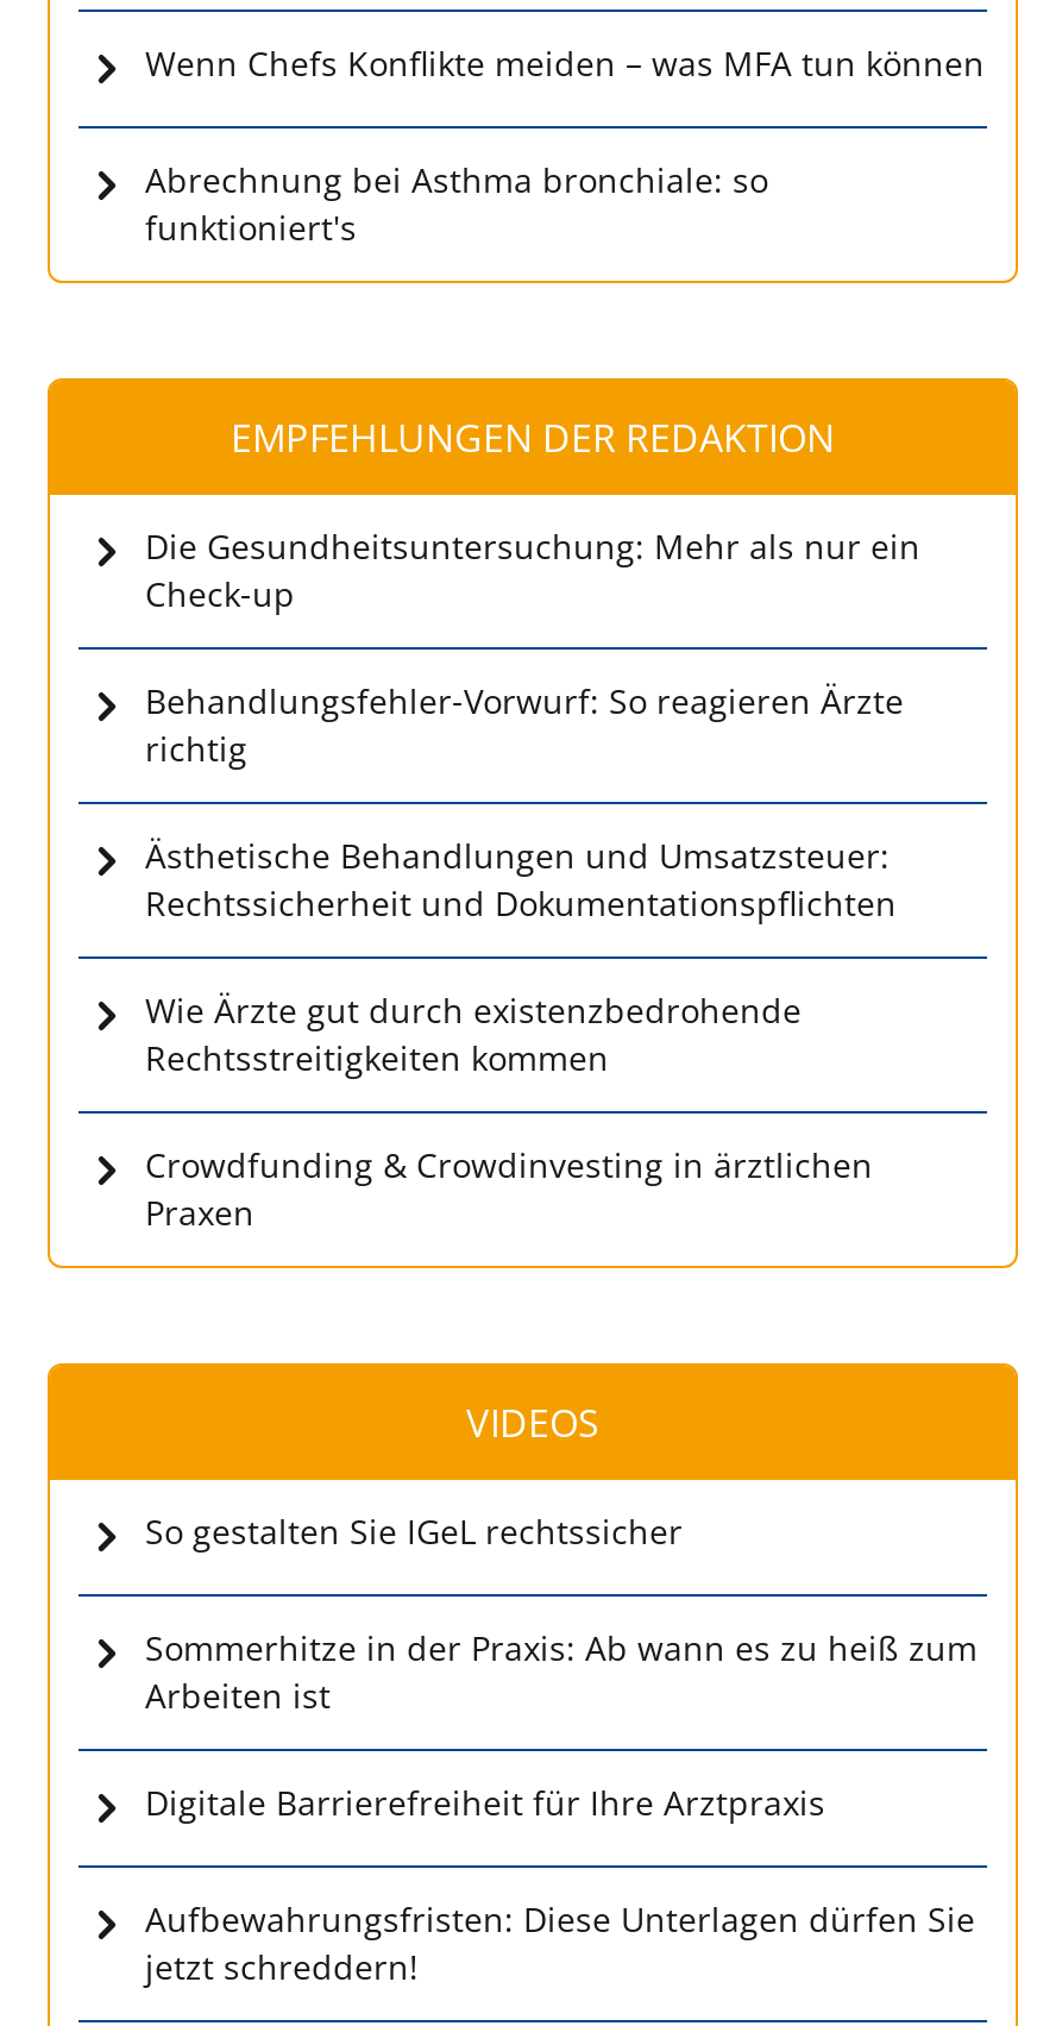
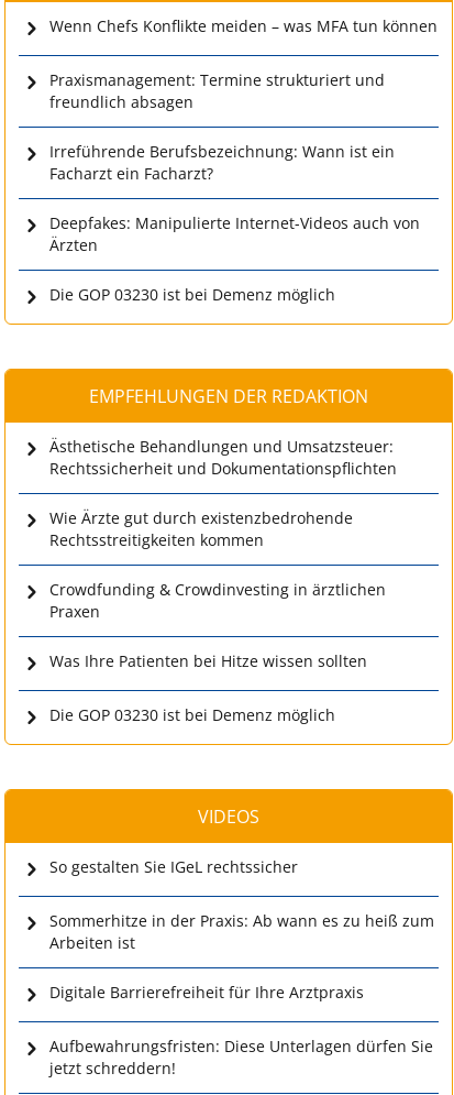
[145,156,768,249] Abrechnung bei Asthma bronchiale: so | funktioniert's -> [49,69,420,304] Praxismanagement: Termine strukturiert und | freundlich absagen | Irreführende Berufsbezeichnung: Wann ist ein | Facharzt ein Facharzt? | Deepfakes: Manipulierte Internet-Videos auch von | Ärzten | Die GOP 03230 ist bei Demenz möglich
moved [231,410,835,463] -> [89,384,368,408]: EMPFEHLUNGEN DER REDAKTION
[145,522,920,770] Die Gesundheitsuntersuchung: Mehr als nur ein | Check-up | Behandlungsfehler-Vorwurf: So reagieren Ärzte | richtig -> none
none -> [49,650,367,725] Was Ihre Patienten bei Hitze wissen sollten | Die GOP 03230 ist bei Demenz möglich

